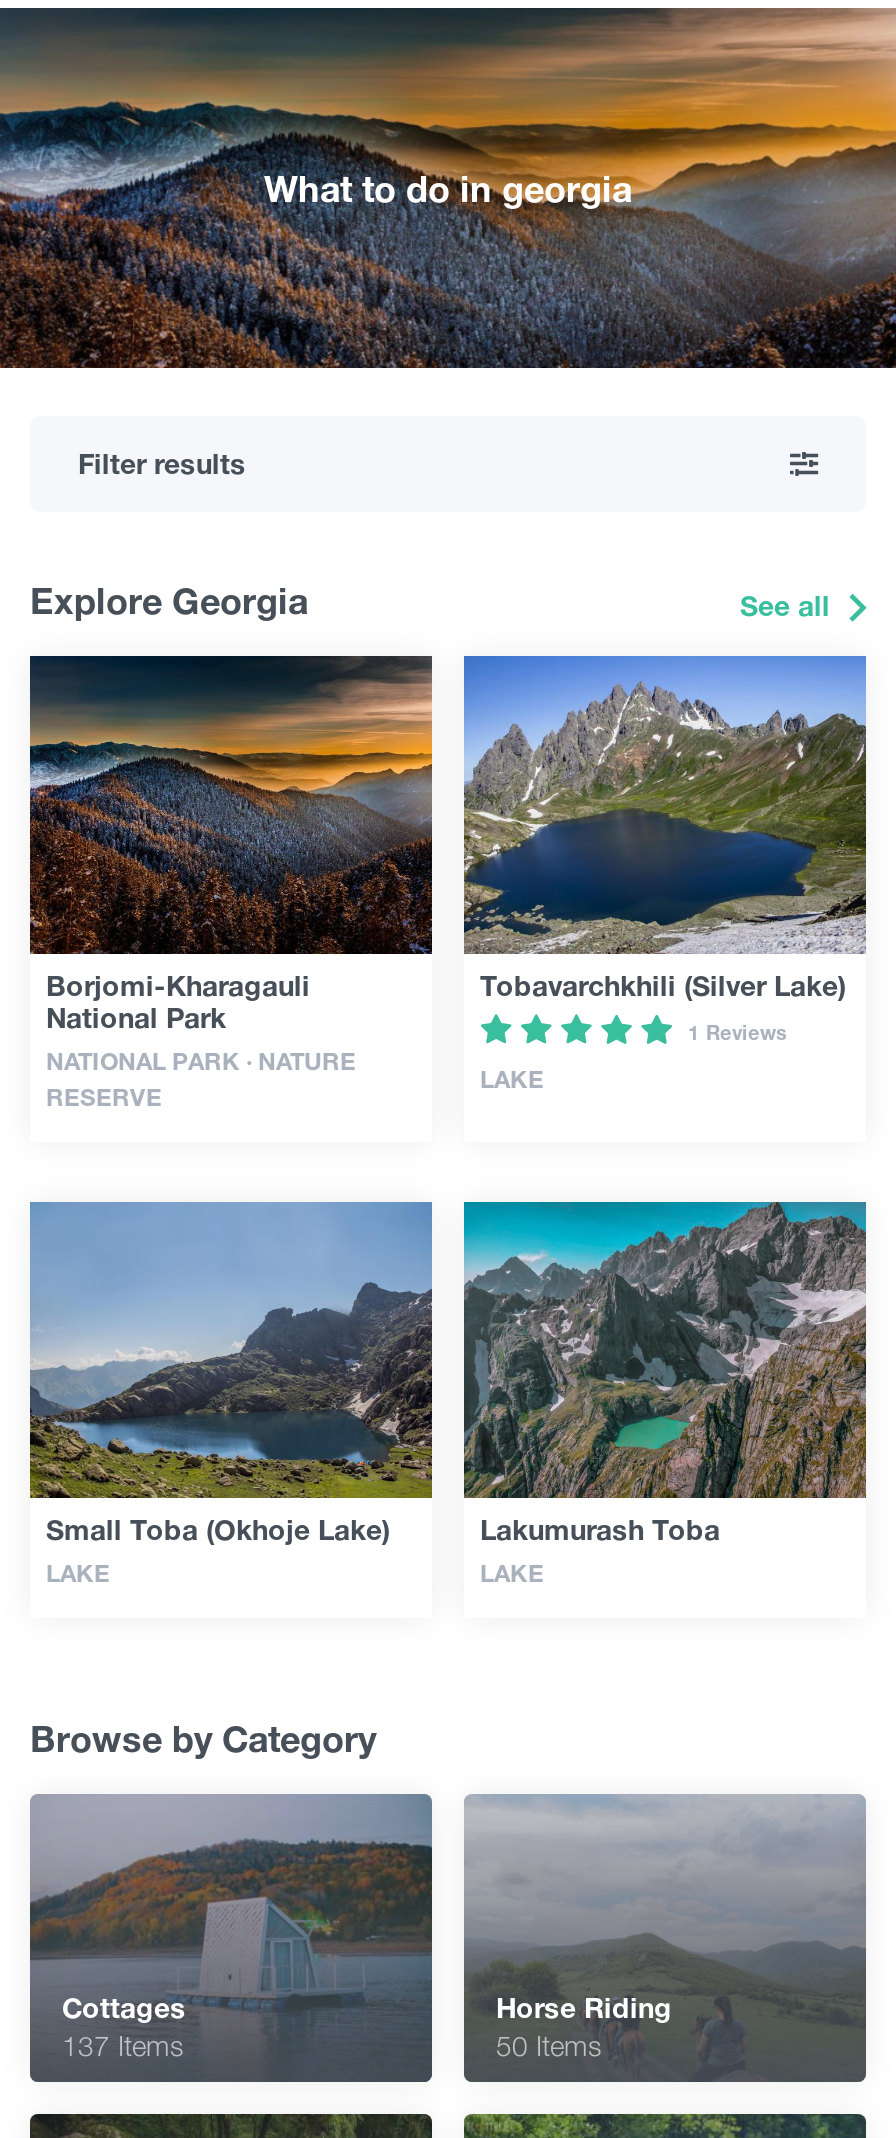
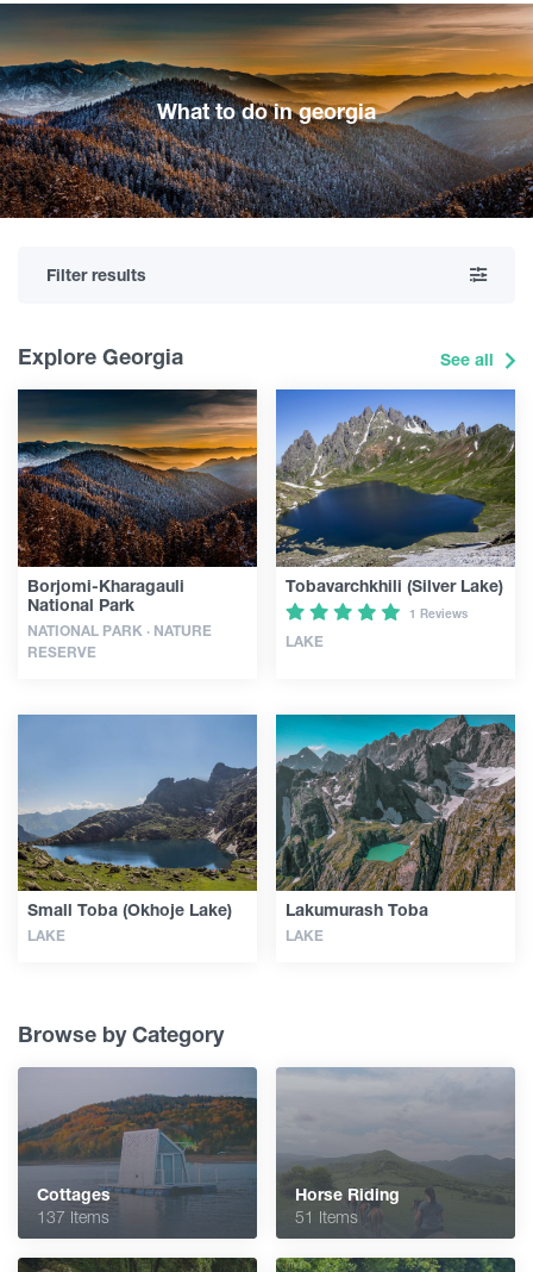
[496,2028,602,2062] 50 Items -> [295,1206,358,1227] 51 Items

